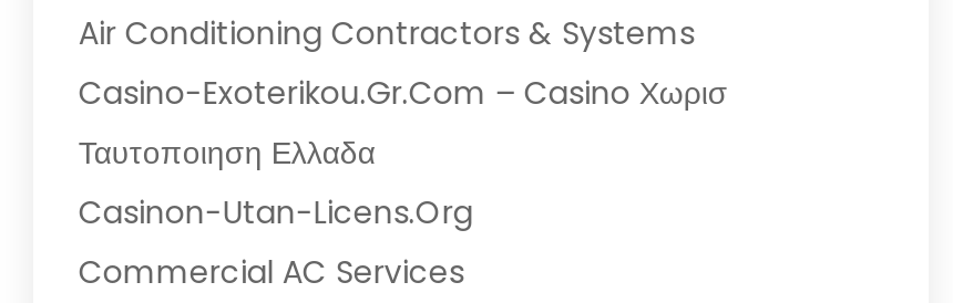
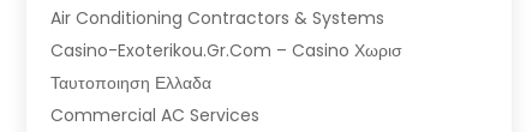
[78,189,473,234] Casinon-Utan-Licens.org -> none

